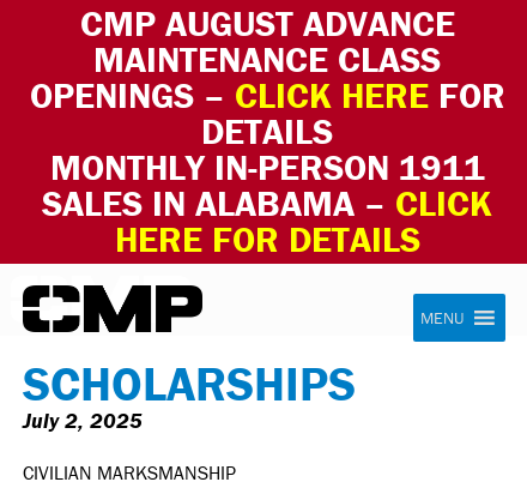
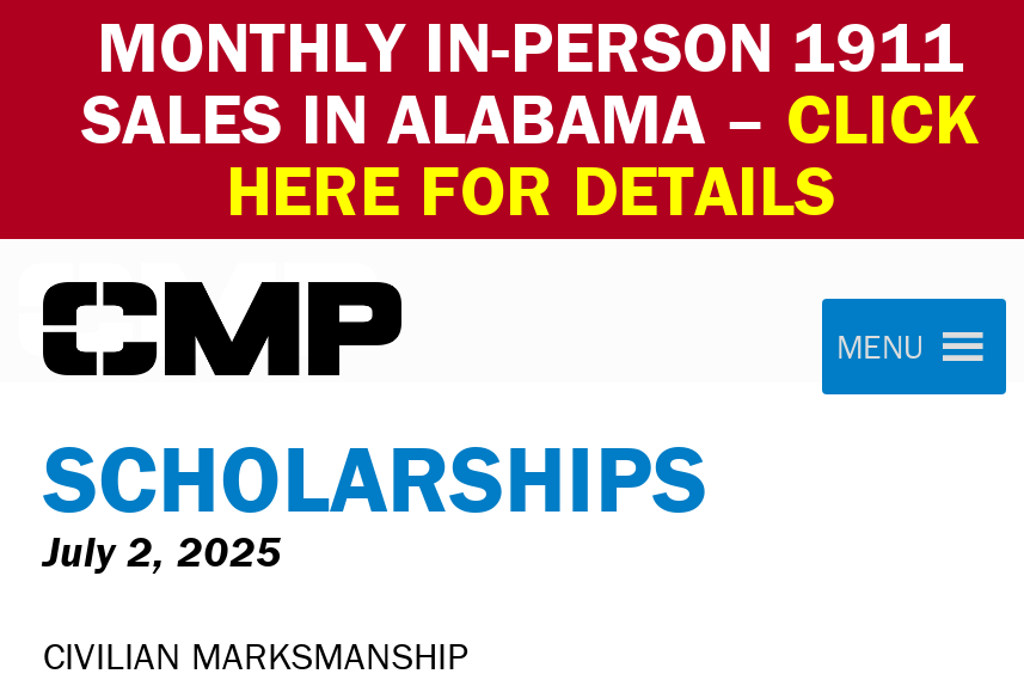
[29,1,505,153] CMP AUGUST ADVANCE | MAINTENANCE CLASS | OPENINGS – CLICK HERE FOR | DETAILS -> none

